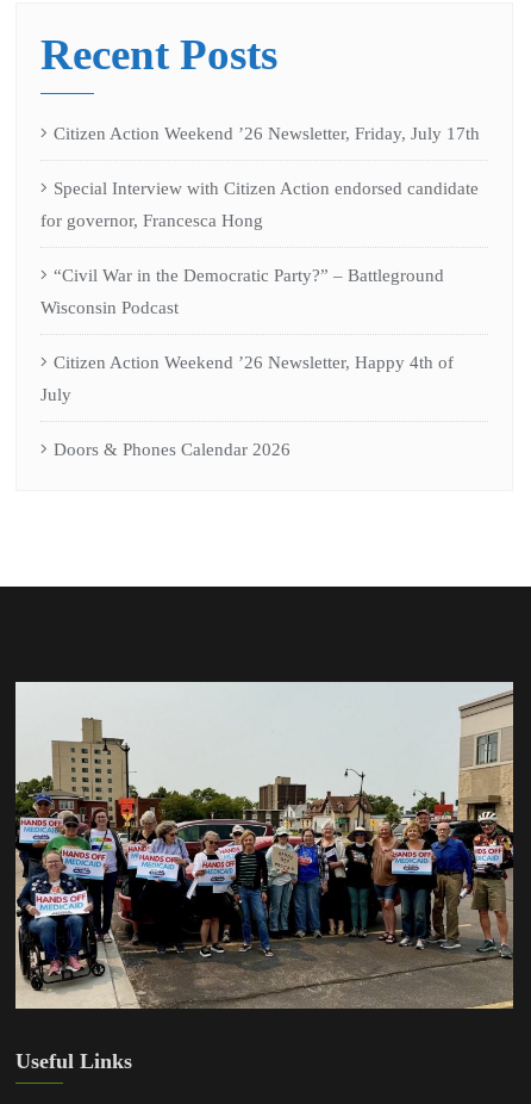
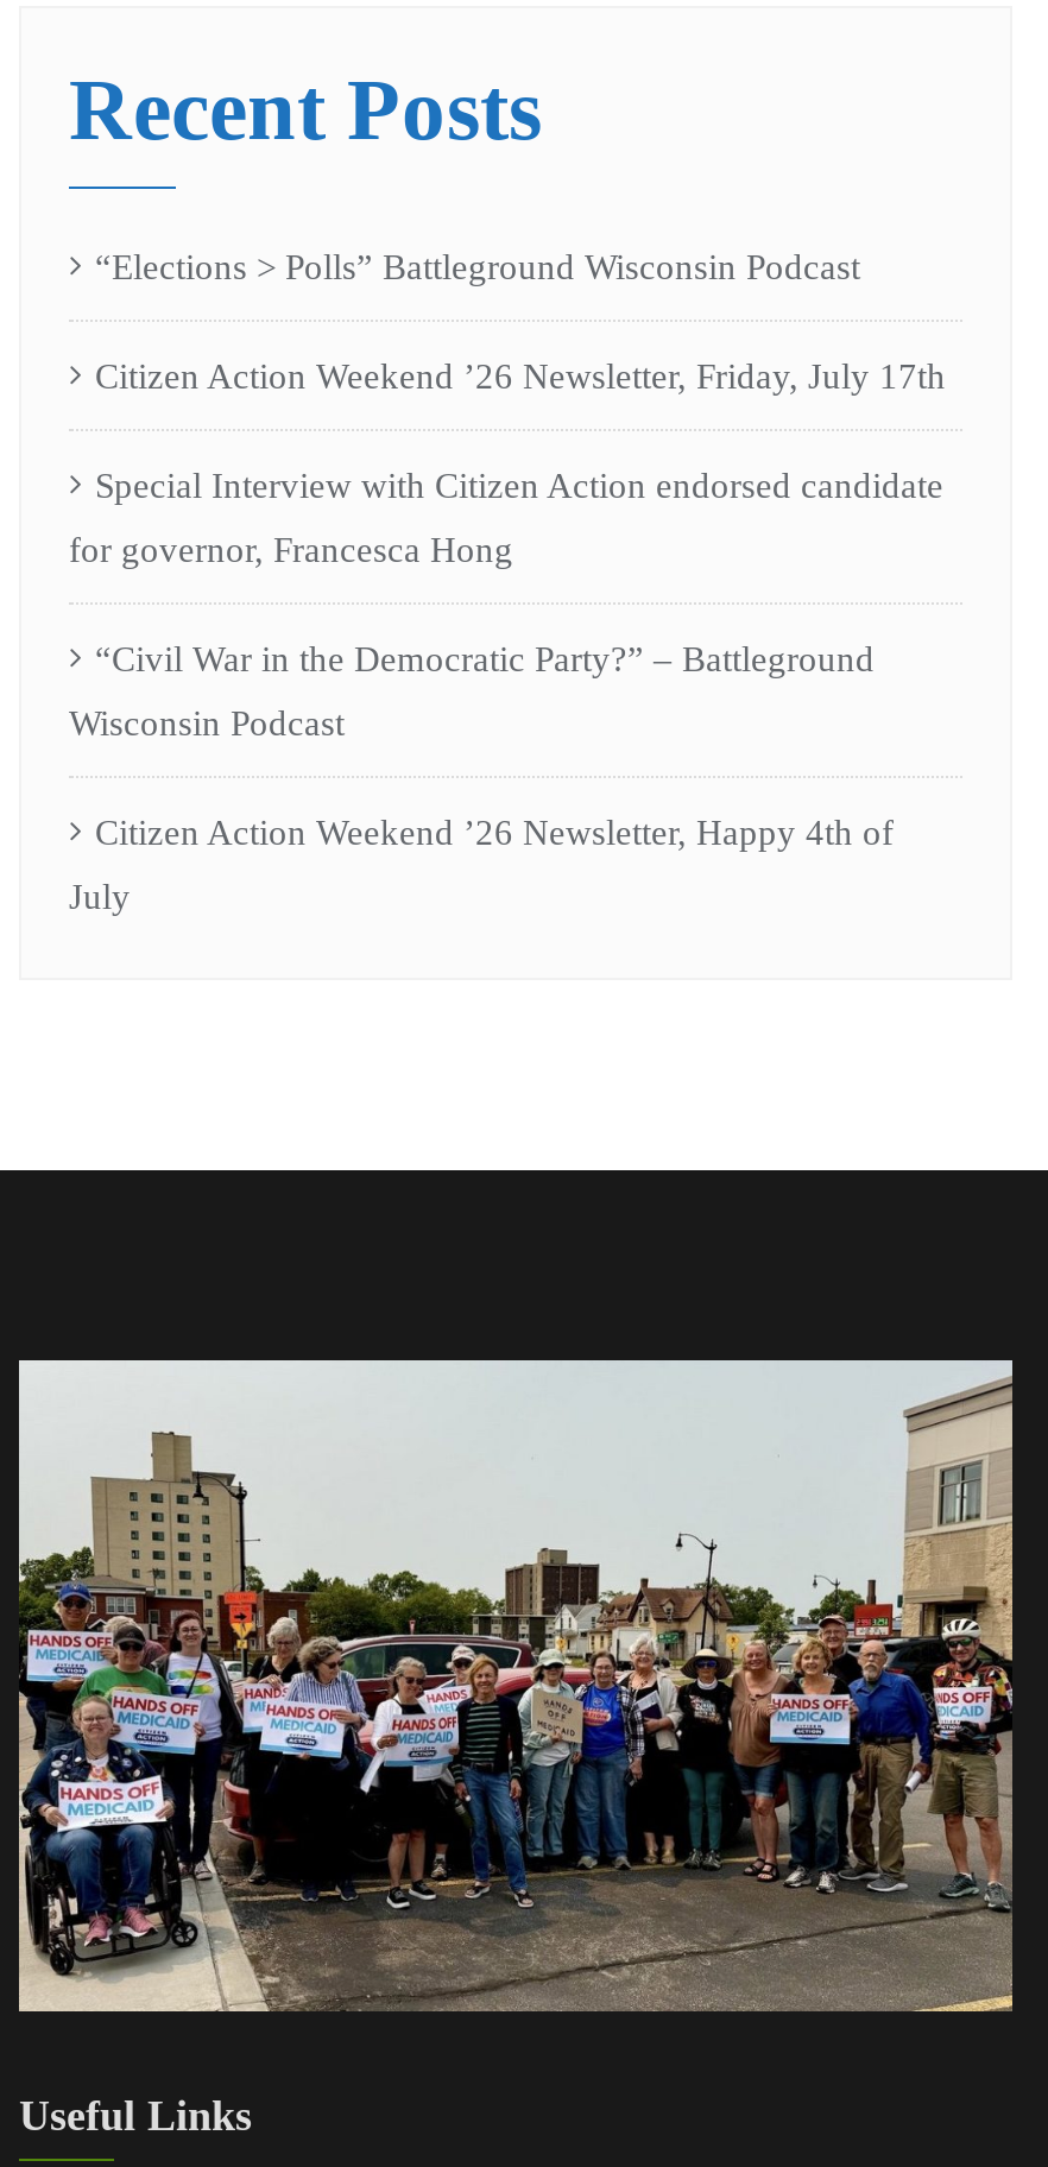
none -> [95,248,860,286] “Elections > Polls” Battleground Wisconsin Podcast
moved [40,124,480,404] -> [69,358,946,916]: Citizen Action Weekend ’26 Newsletter, Friday, July 17th | Special Interview with Citizen Action endorsed candidate | for governor, Francesca Hong | “Civil War in the Democratic Party?” – Battleground | Wisconsin Podcast | Citizen Action Weekend ’26 Newsletter, Happy 4th of | July
[54,440,291,459] Doors & Phones Calendar 2026 -> none

